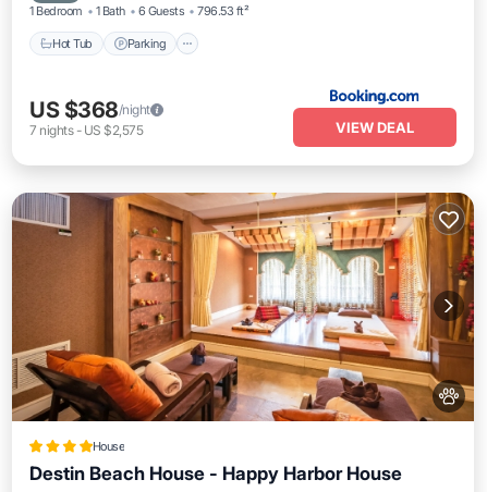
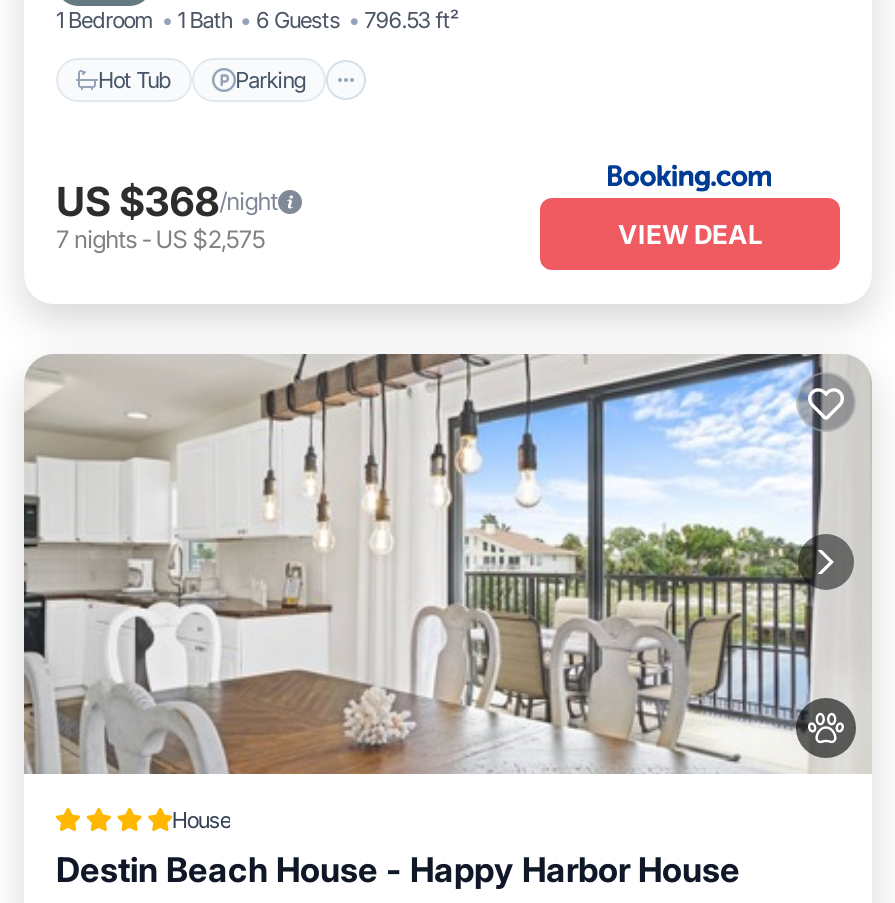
[11,192,475,422] [image] -> [22,352,872,776] [image]

